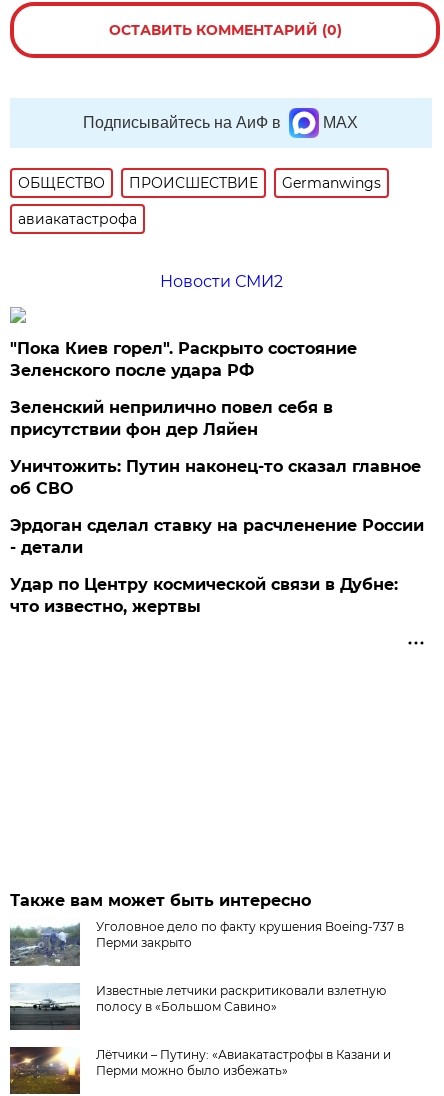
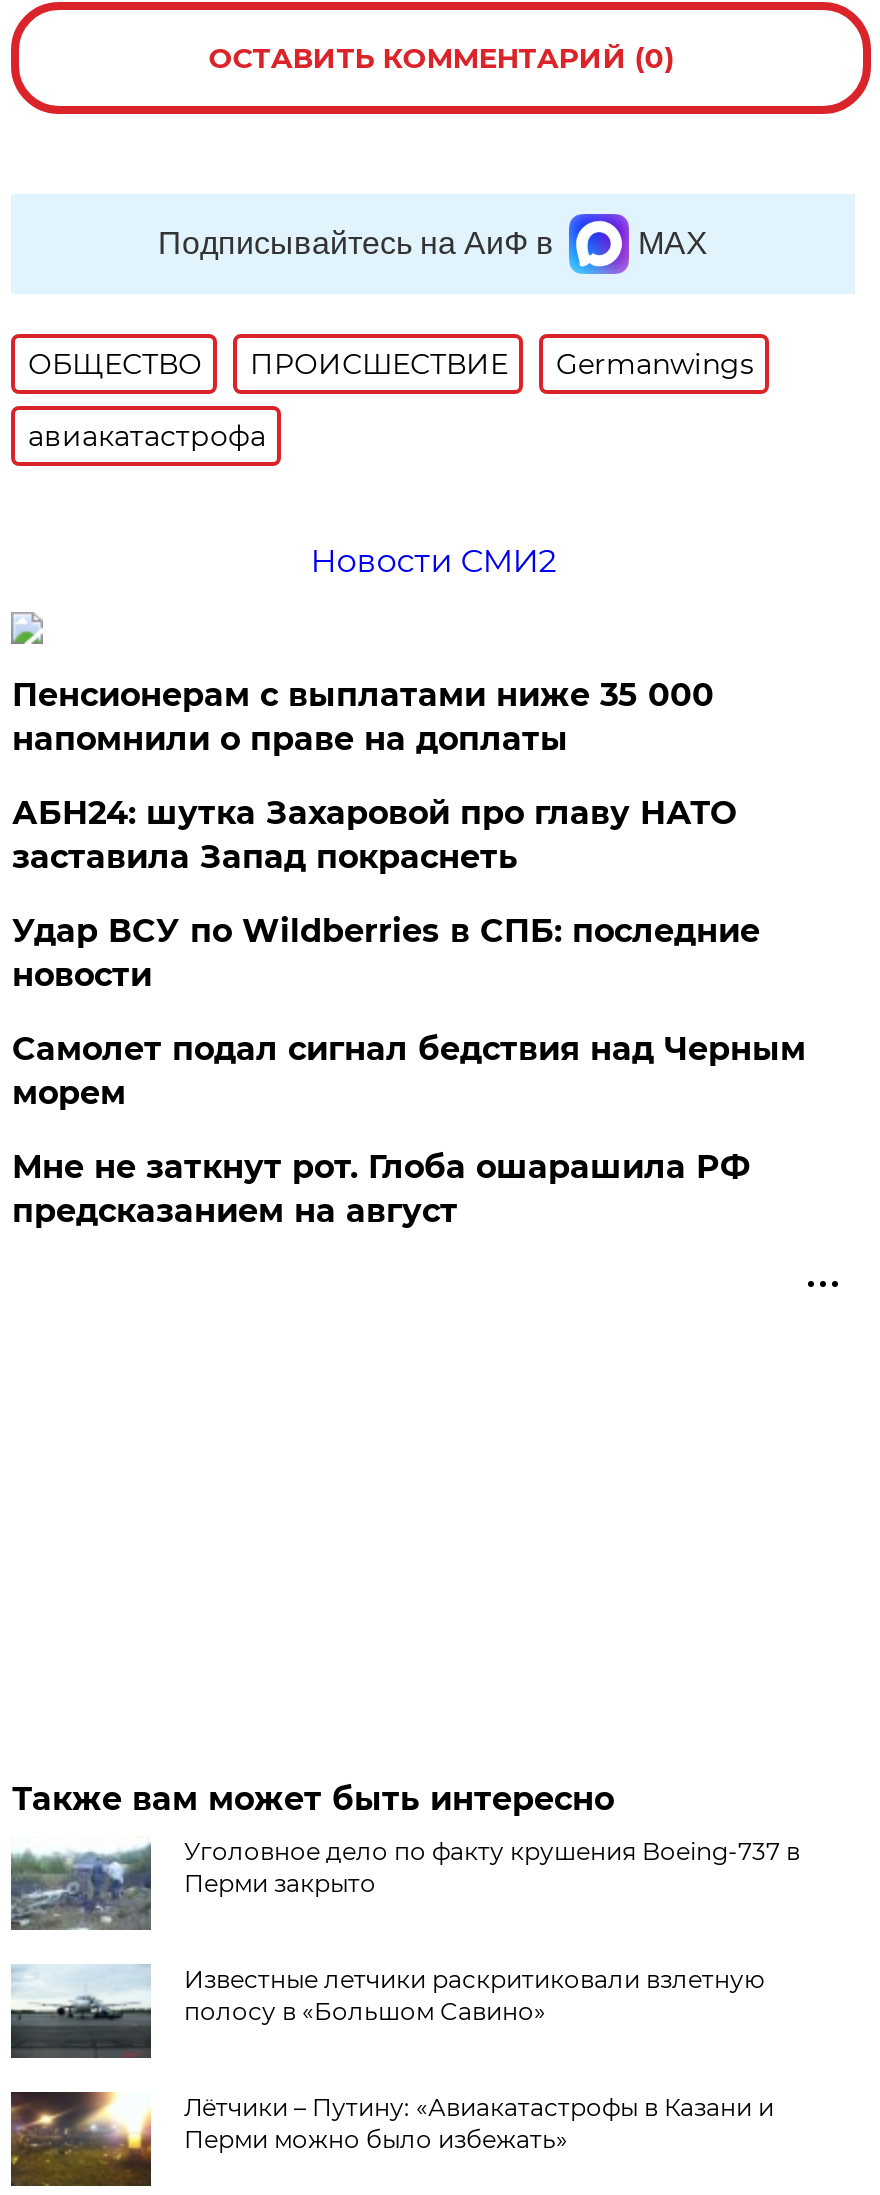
[10,339,357,380] "Пока Киев горел". Раскрыто состояние | Зеленского после удара РФ -> [12,676,714,758] Пенсионерам с выплатами ниже 35 000 | напомнили о праве на доплаты
[10,398,333,439] Зеленский неприлично повел cебя в | присутствии фон дер Ляйен -> [12,794,736,876] АБН24: шутка Захаровой про главу НАТО | заставила Запад покраснеть
[10,457,421,498] Уничтожить: Путин наконец-то сказал главное | об СВО -> [12,912,760,994] Удар ВСУ по Wildberries в СПБ: последние | новости
[10,516,424,557] Эрдоган сделал ставку на расчленение России | - детали -> [12,1030,806,1112] Самолет подал сигнал бедствия над Черным | морем
[10,575,398,616] Удар по Центру космической связи в Дубне: | что известно, жертвы -> [12,1148,750,1230] Мне не заткнут рот. Глоба ошарашила РФ | предсказанием на август

